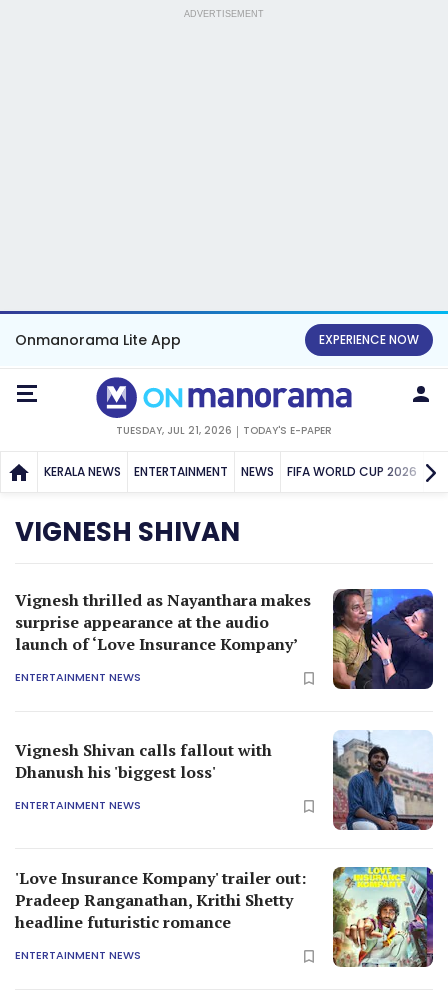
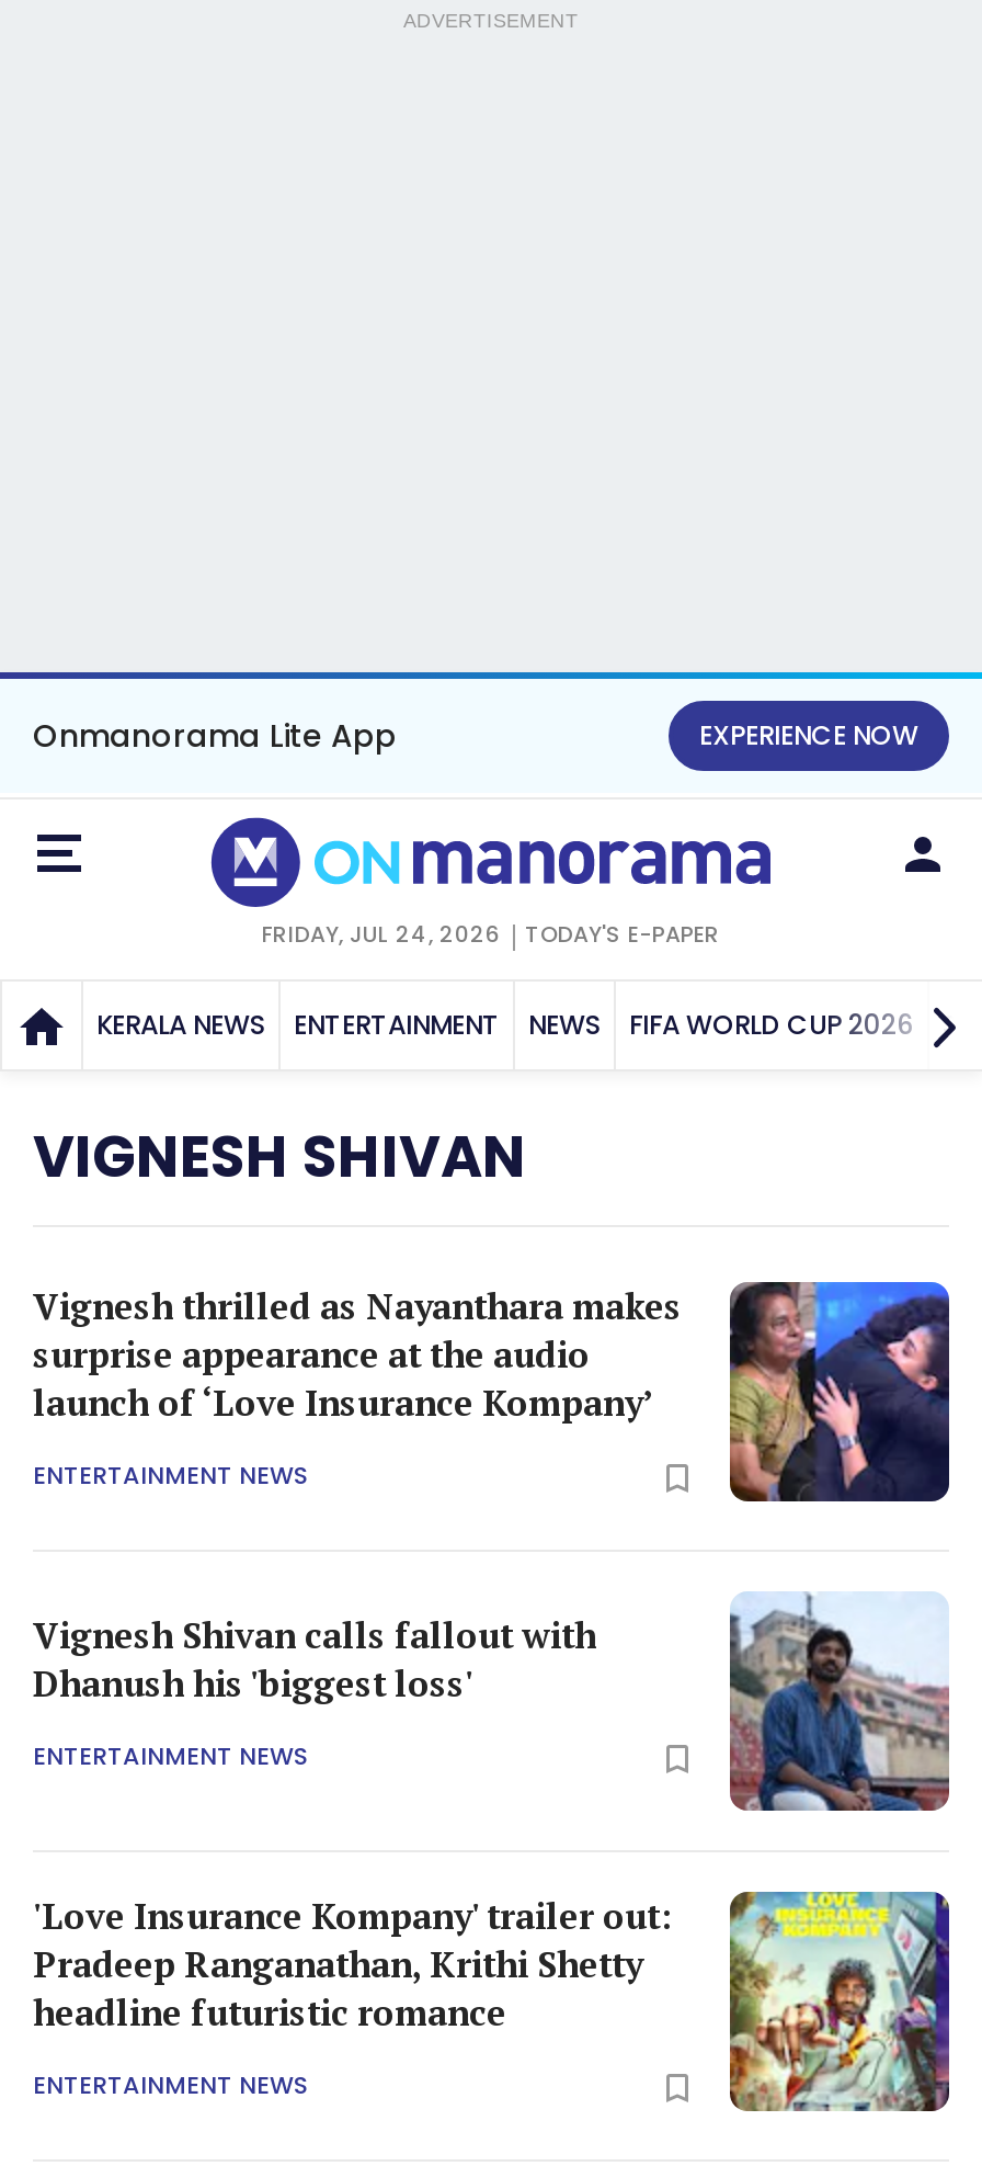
[116,423,332,438] TUESDAY, JUL 21, 2026 TODAY'S E-PAPER -> [262,918,720,951] FRIDAY, JUL 24, 2026 TODAY'S E-PAPER

